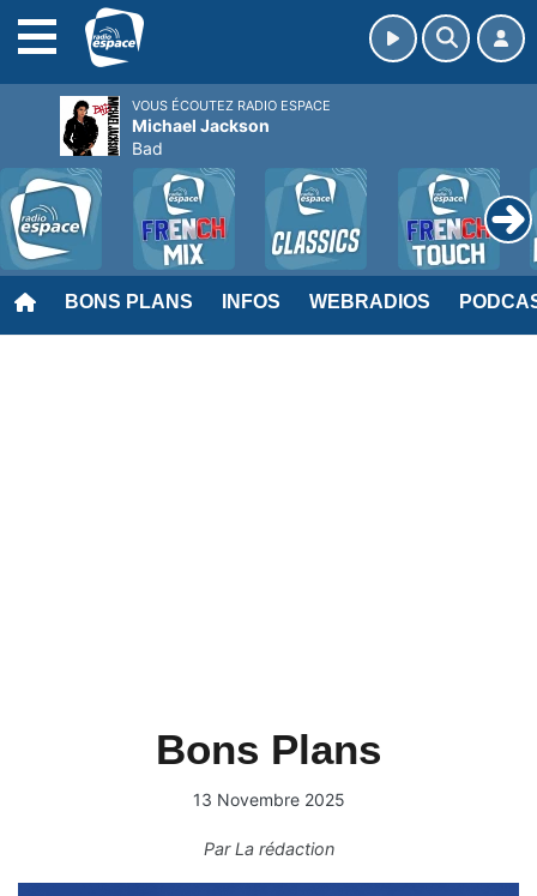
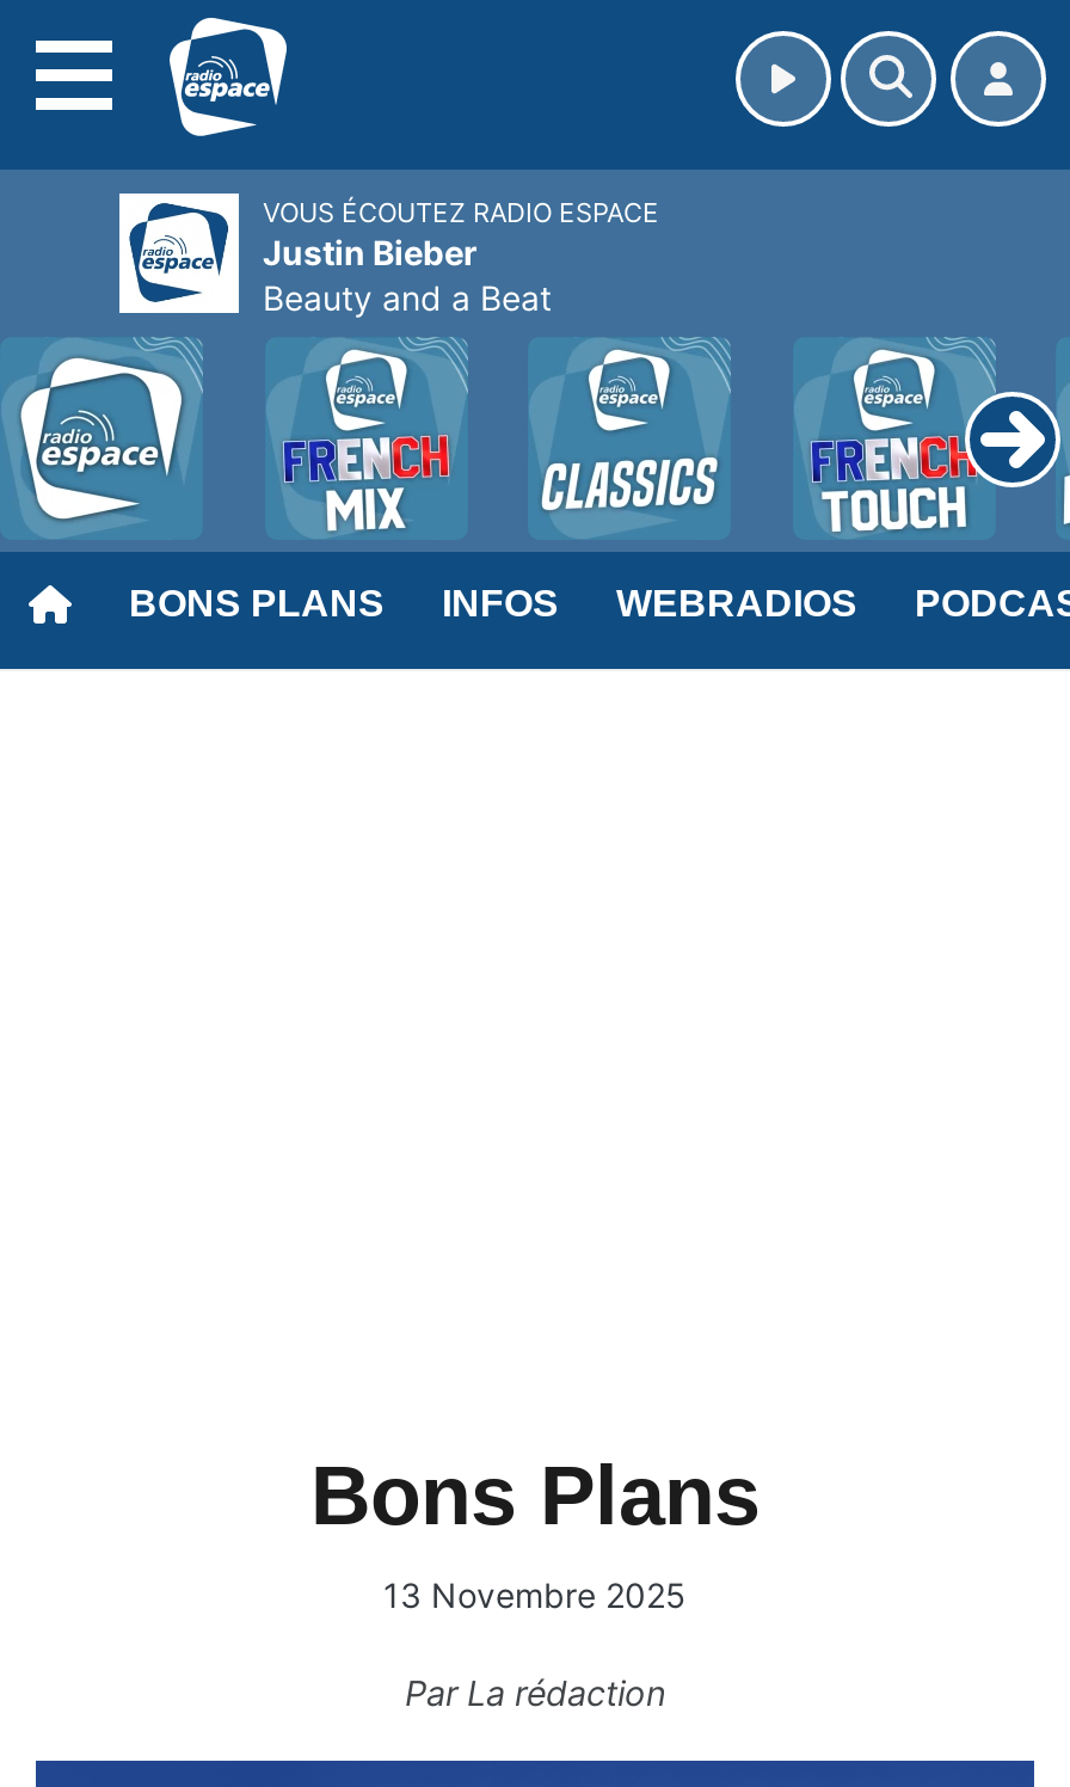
[62,96,270,158] [image] | Michael Jackson | Bad -> [124,191,552,318] [image] | Justin Bieber | Beauty and a Beat

